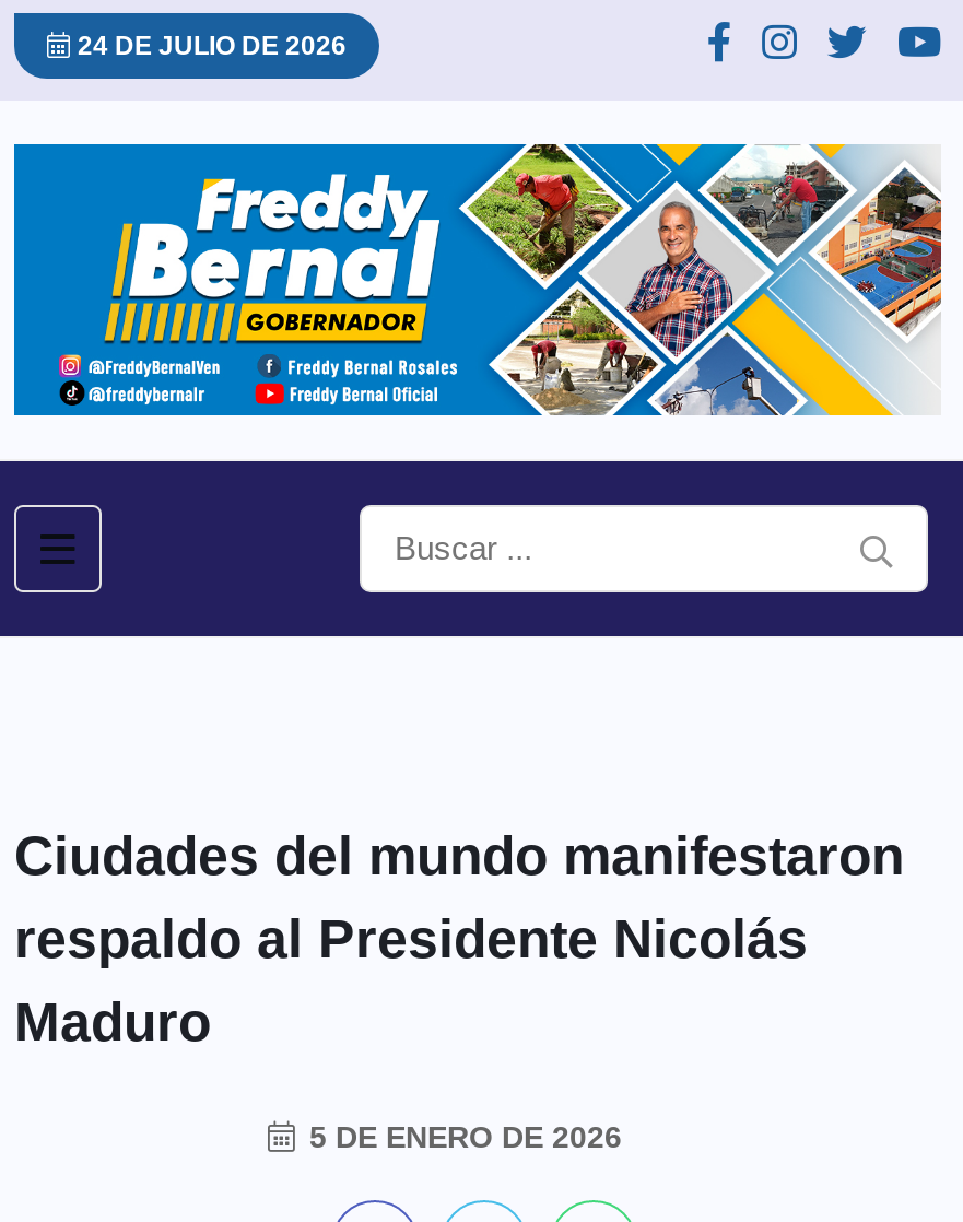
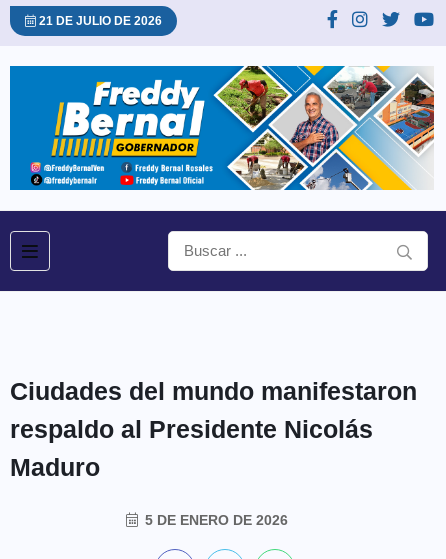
[71,31,347,61] 24 DE JULIO DE 2026 -> [36,14,162,28] 21 DE JULIO DE 2026

